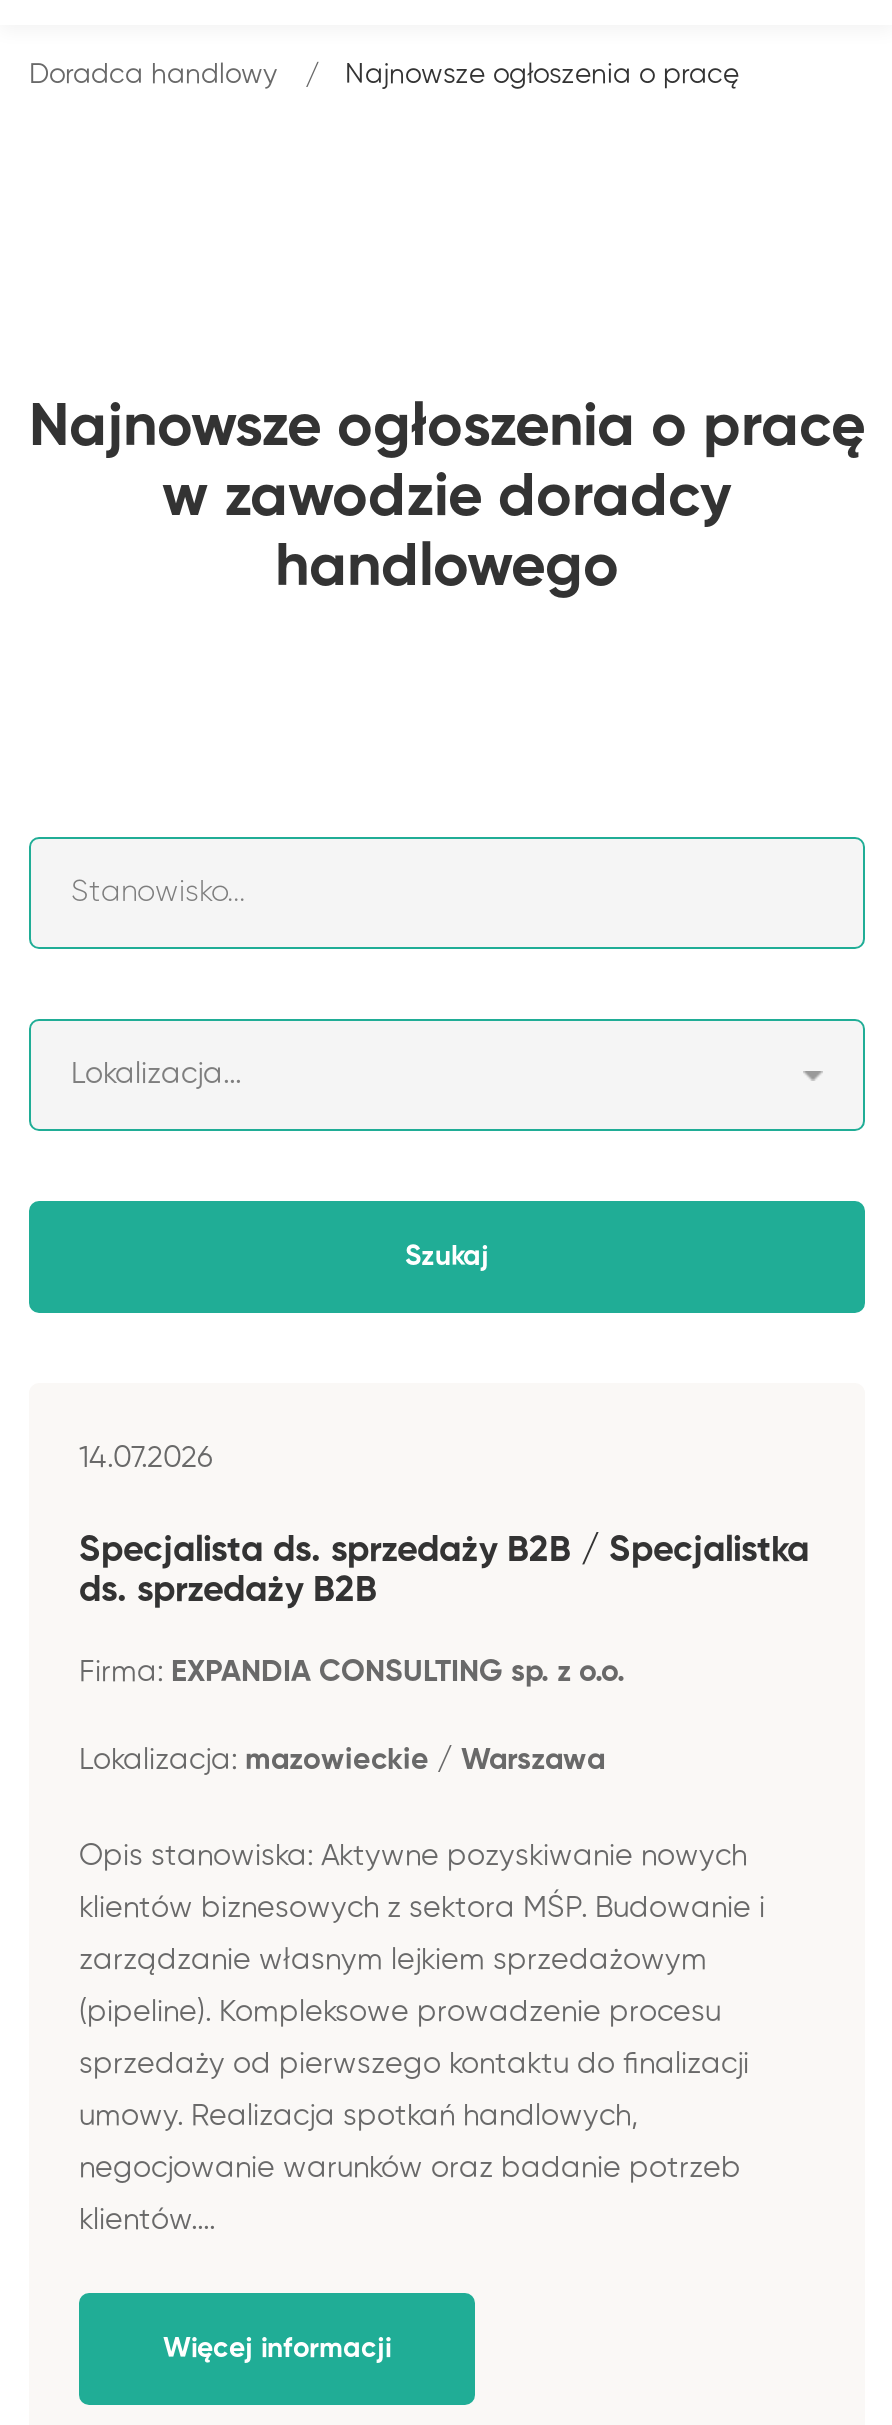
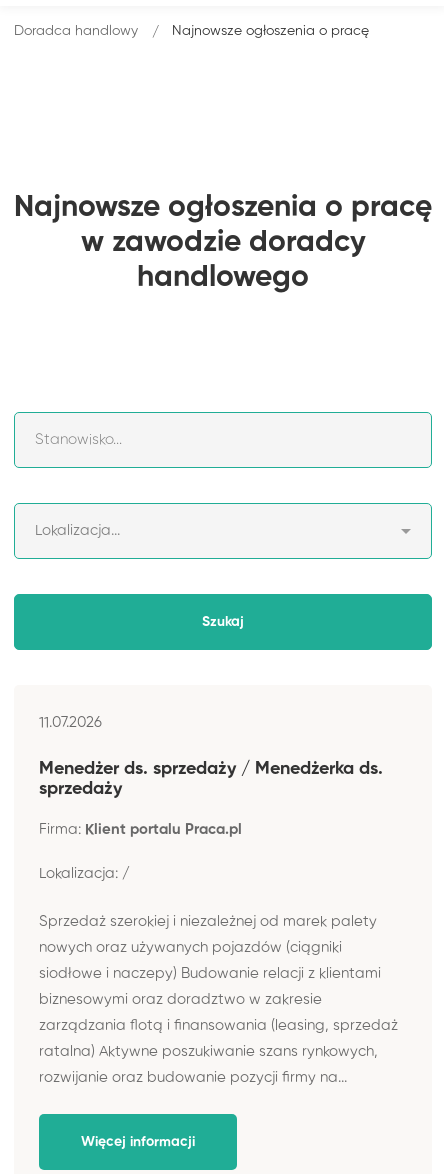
[79,1443,809,2235] 14.07.2026 | Specjalista ds. sprzedaży B2B / Specjalistka | ds. sprzedaży B2B | Firma: EXPANDIA CONSULTING sp. z o.o. | Lokalizacja: mazowieckie / Warszawa | Opis stanowiska: Aktywne pozyskiwanie nowych | klientów biznesowych z sektora MŚP. Budowanie i | zarządzanie własnym lejkiem sprzedażowym | (pipeline). Kompleksowe prowadzenie procesu | sprzedaży od pierwszego kontaktu do finalizacji | umowy. Realizacja spotkań handlowych, | negocjowanie warunków oraz badanie potrzeb | klientów.... -> [39,715,398,1085] 11.07.2026 | Menedżer ds. sprzedaży / Menedżerka ds. | sprzedaży | Firma: Klient portalu Praca.pl | Lokalizacja: / | Sprzedaż szerokiej i niezależnej od marek palety | nowych oraz używanych pojazdów (ciągniki | siodłowe i naczepy) Budowanie relacji z klientami | biznesowymi oraz doradztwo w zakresie | zarządzania flotą i finansowania (leasing, sprzedaż | ratalna) Aktywne poszukiwanie szans rynkowych, | rozwijanie oraz budowanie pozycji firmy na...

